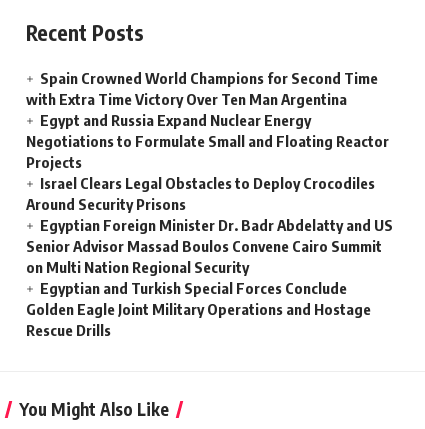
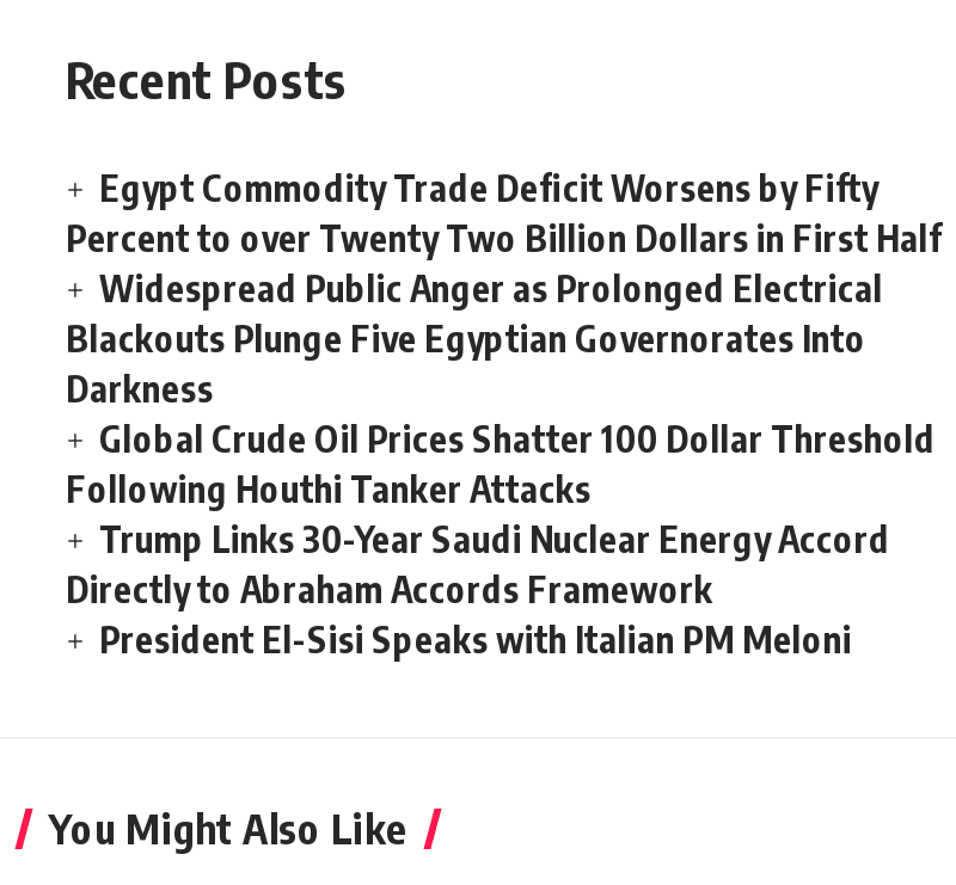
[26,69,393,339] Spain Crowned World Champions for Second Time | with Extra Time Victory Over Ten Man Argentina | Egypt and Russia Expand Nuclear Energy | Negotiations to Formulate Small and Floating Reactor | Projects | Israel Clears Legal Obstacles to Deploy Crocodiles | Around Security Prisons | Egyptian Foreign Minister Dr. Badr Abdelatty and US | Senior Advisor Massad Boulos Convene Cairo Summit | on Multi Nation Regional Security | Egyptian and Turkish Special Forces Conclude | Golden Eagle Joint Military Operations and Hostage | Rescue Drills -> [66,166,943,661] Egypt Commodity Trade Deficit Worsens by Fifty | Percent to over Twenty Two Billion Dollars in First Half | Widespread Public Anger as Prolonged Electrical | Blackouts Plunge Five Egyptian Governorates Into | Darkness | Global Crude Oil Prices Shatter 100 Dollar Threshold | Following Houthi Tanker Attacks | Trump Links 30-Year Saudi Nuclear Energy Accord | Directly to Abraham Accords Framework | President El-Sisi Speaks with Italian PM Meloni

